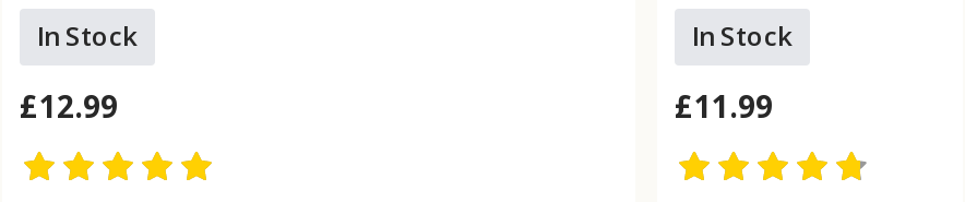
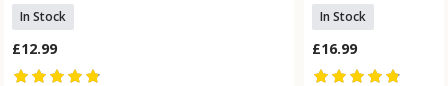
[675,85,773,127] £11.99 -> [312,39,357,58] £16.99

